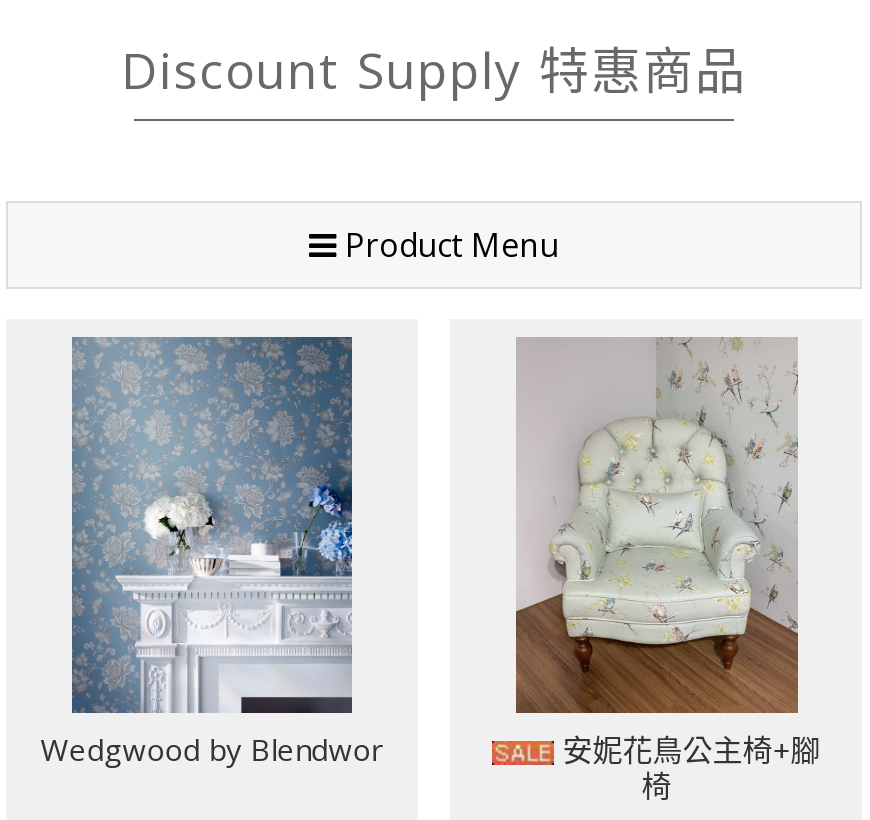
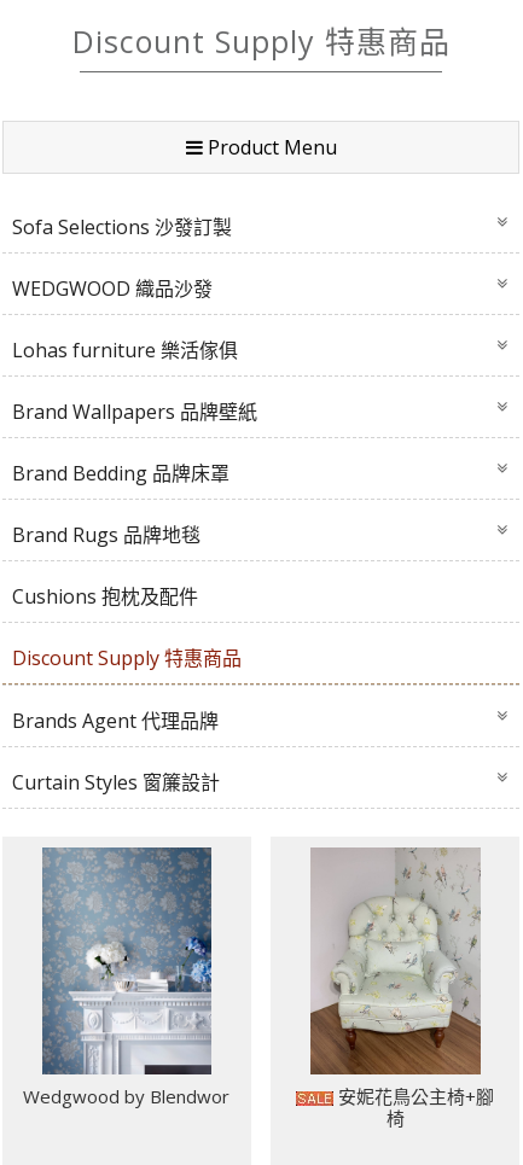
none -> [12,214,257,796] Sofa Selections 沙發訂製 | WEDGWOOD 織品沙發 | Lohas furniture 樂活傢俱 | Brand Wallpapers 品牌壁紙 | Brand Bedding 品牌床罩 | Brand Rugs 品牌地毯 | Cushions 抱枕及配件 | Discount Supply 特惠商品 | Brands Agent 代理品牌 | Curtain Styles 窗簾設計

